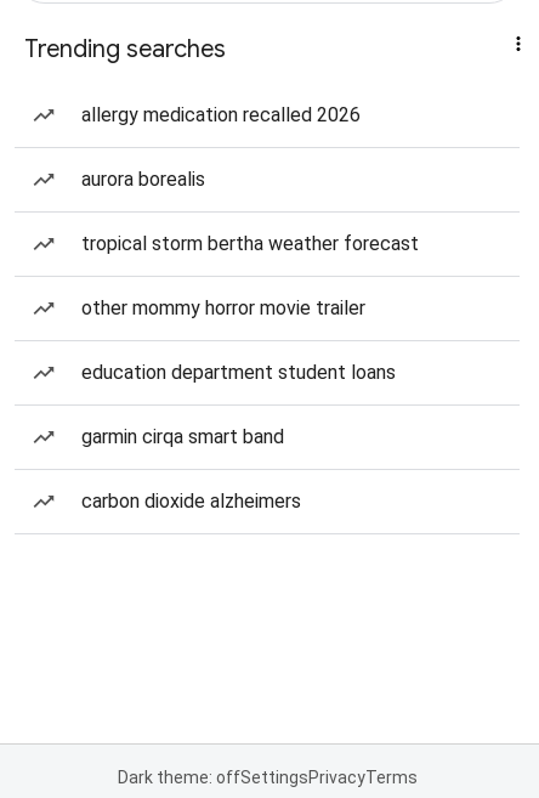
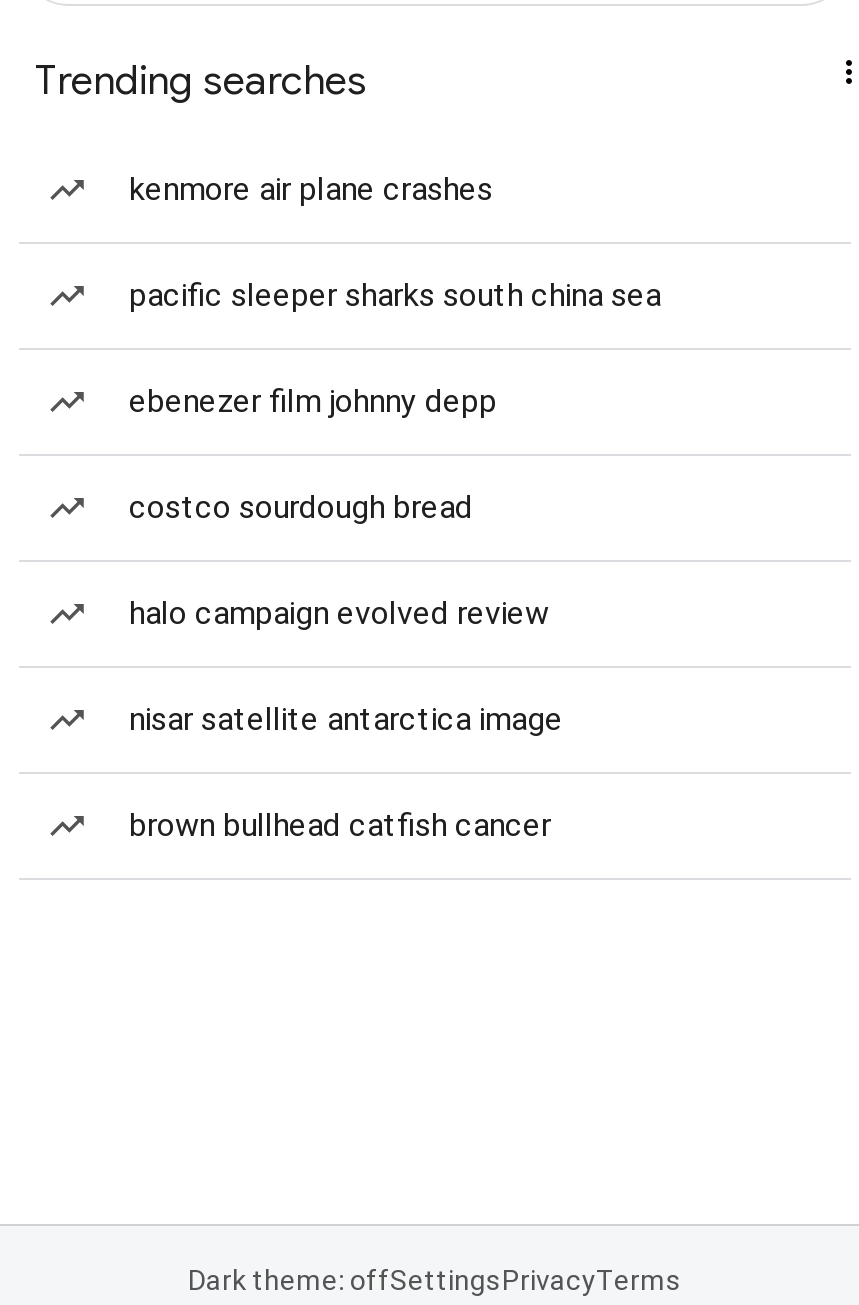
[81,103,361,126] allergy medication recalled 2026 -> [129,170,493,208] kenmore air plane crashes
[81,168,205,191] aurora borealis -> [129,276,661,314] pacific sleeper sharks south china sea
[81,232,419,255] tropical storm bertha weather forecast -> [129,382,497,420] ebenezer film johnny depp
[81,296,365,319] other mommy horror movie trailer -> [129,488,473,526] costco sourdough bread
[81,361,396,384] education department student loans -> [129,594,549,632] halo campaign evolved review
[81,425,284,448] garmin cirqa smart band -> [129,700,563,738] nisar satellite antarctica image
[81,489,301,513] carbon dioxide alzheimers -> [129,806,551,844] brown bullhead catfish cancer

